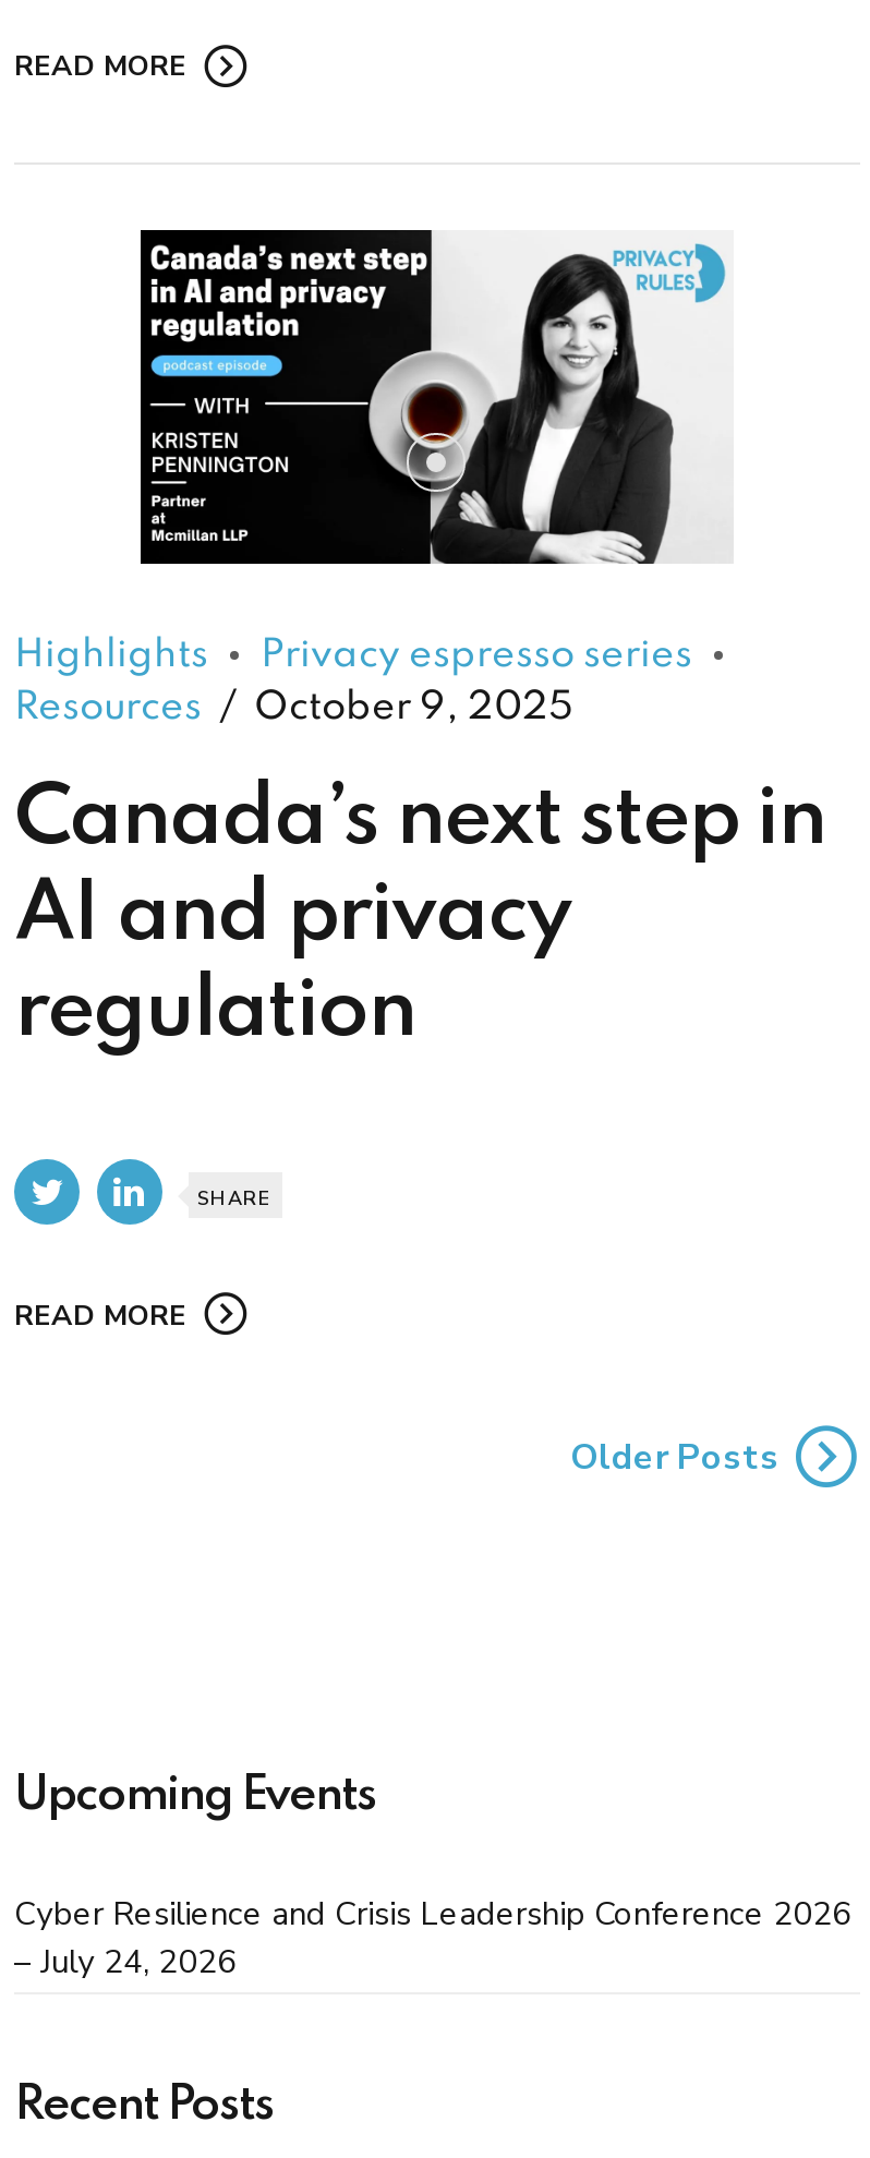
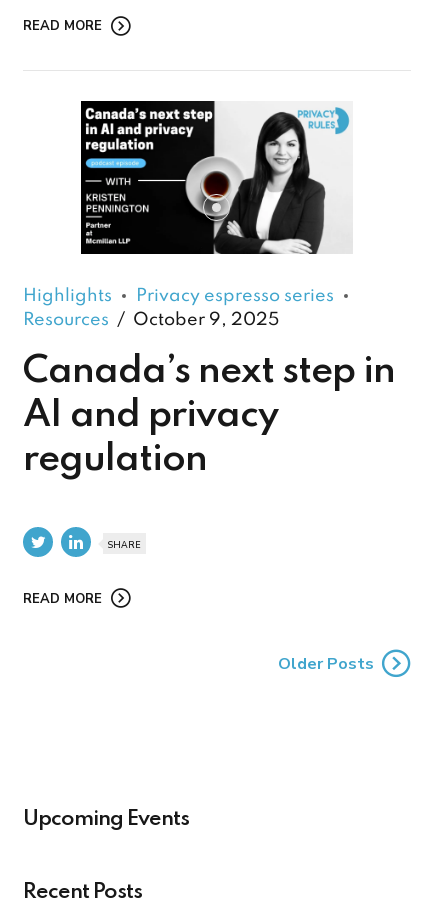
[14,1892,851,1984] Cyber Resilience and Crisis Leadership Conference 2026 | – July 24, 2026 -> none

